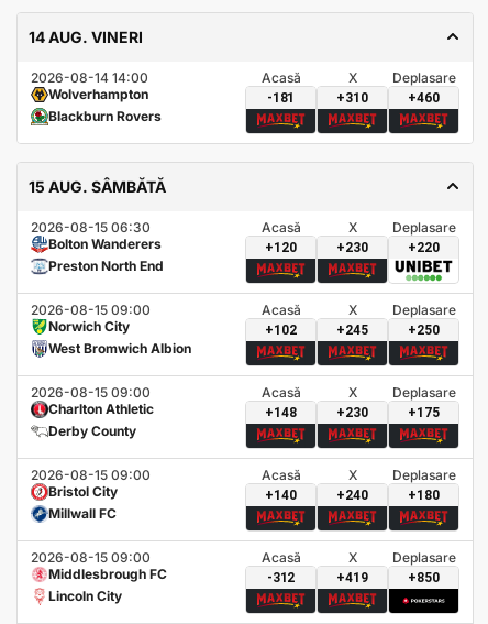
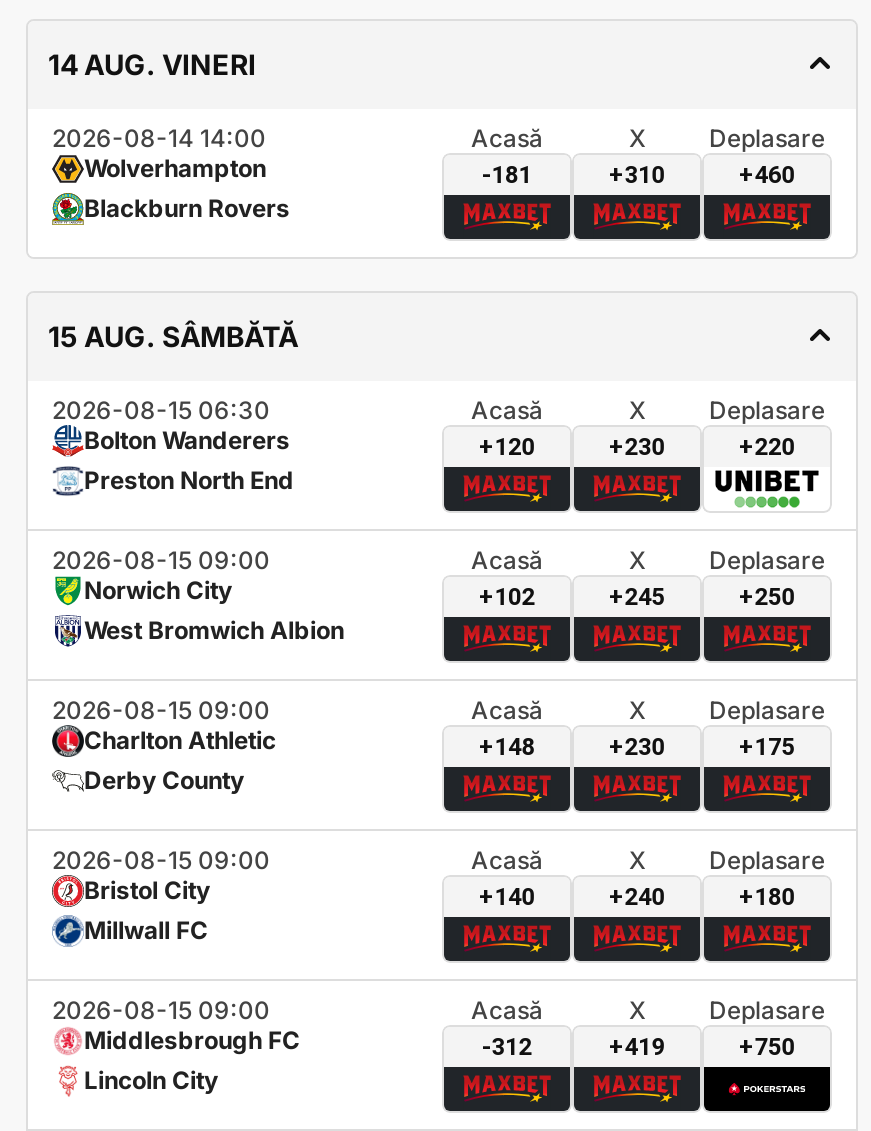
[408,570,439,585] +850 -> [739,1033,795,1061] +750

